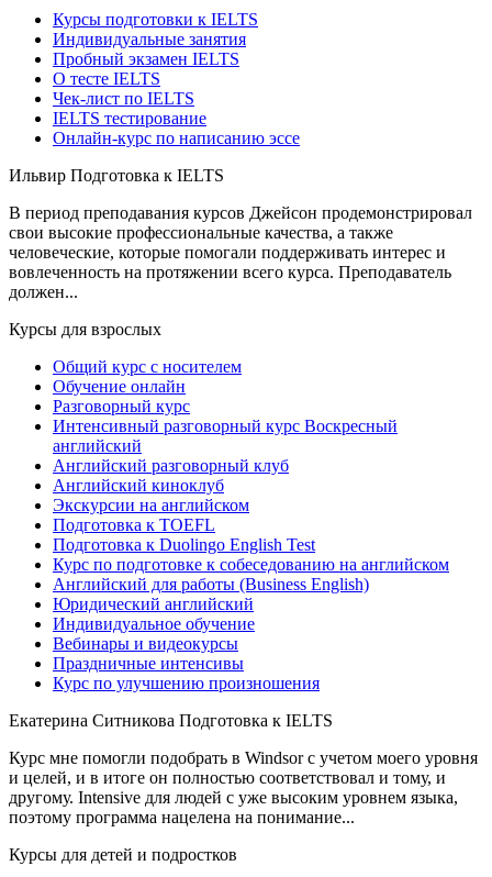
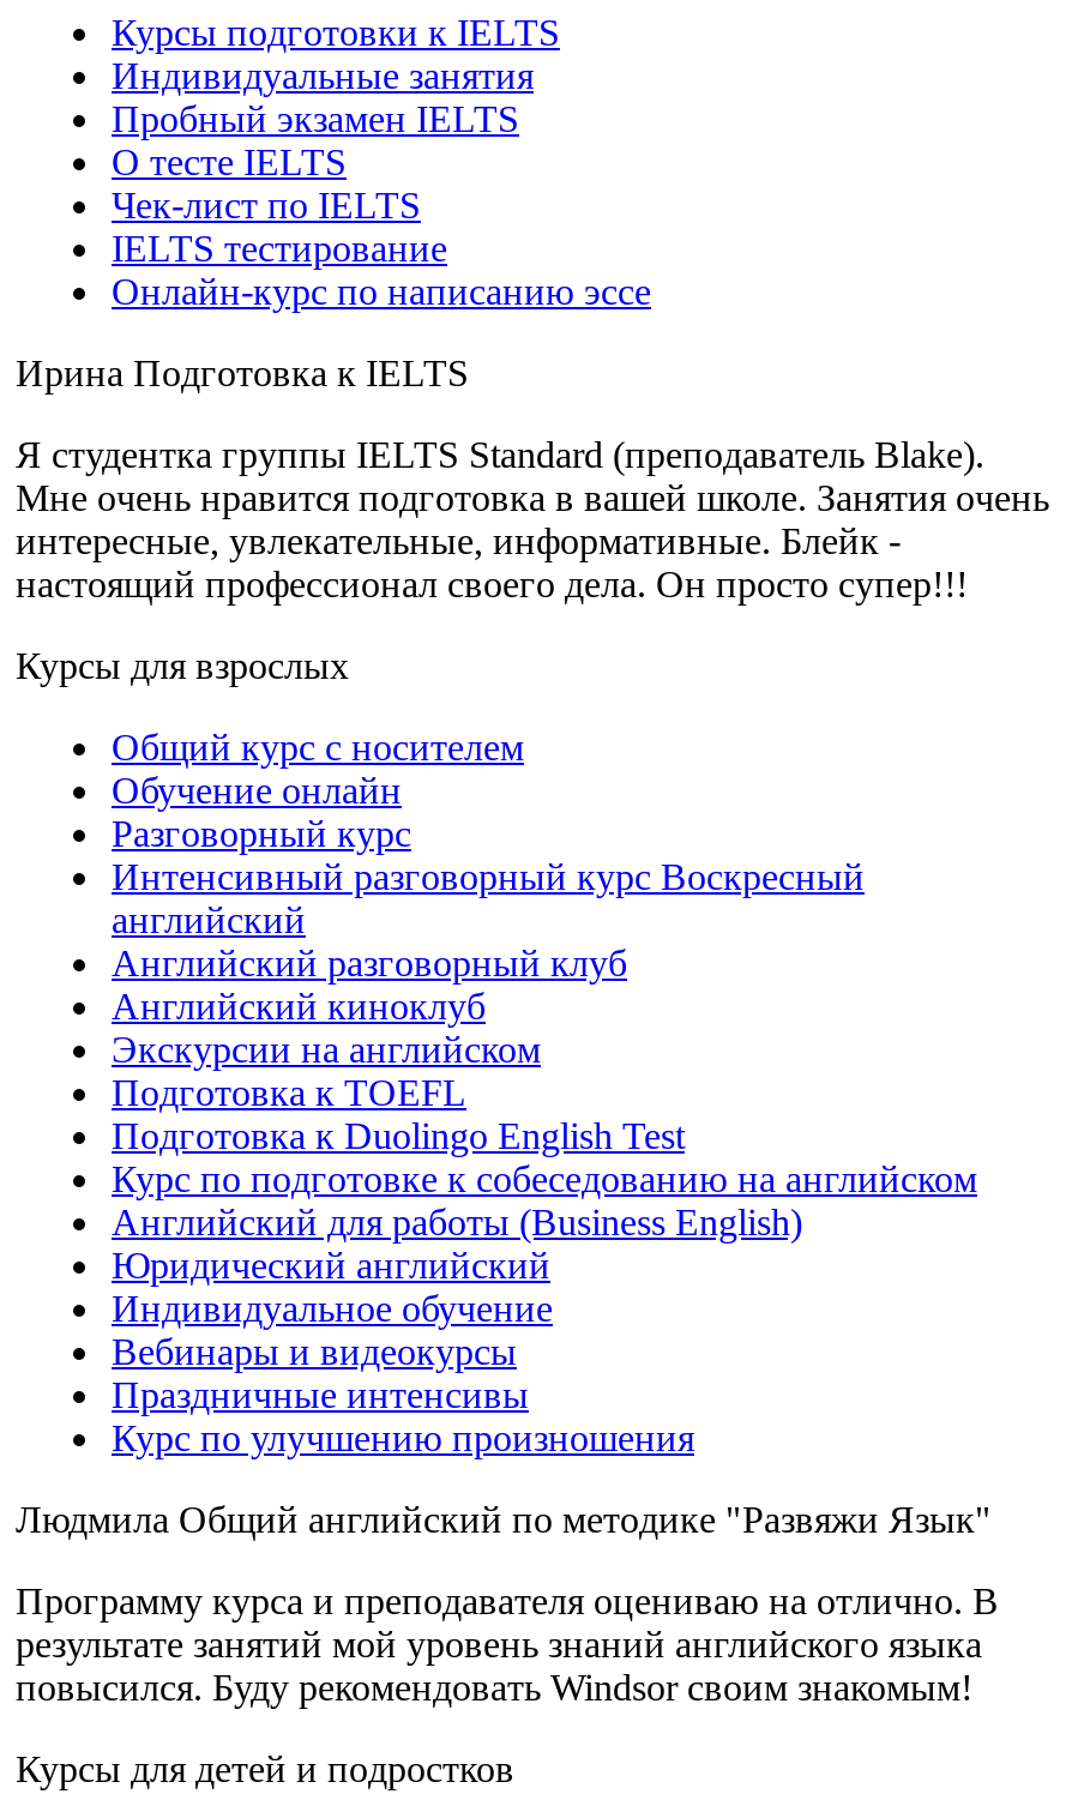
[9,166,224,185] Ильвир Подготовка к IELTS -> [16,353,469,393] Ирина Подготовка к IELTS
[9,203,472,301] В период преподавания курсов Джейсон продемонстрировал | свои высокие профессиональные качества, а также | человеческие, которые помогали поддерживать интерес и | вовлеченность на протяжении всего курса. Преподаватель | должен... -> [16,434,1049,604] Я студентка группы IELTS Standard (преподаватель Blake). | Мне очень нравится подготовка в вашей школе. Занятия очень | интересные, увлекательные, информативные. Блейк - | настоящий профессионал своего дела. Он просто супер!!!
[9,711,333,730] Екатерина Ситникова Подготовка к IELTS -> [16,1499,992,1540] Людмила Общий английский по методике "Развяжи Язык"
[9,748,478,826] Курс мне помогли подобрать в Windsor с учетом моего уровня | и целей, и в итоге он полностью соответствовал и тому, и | другому. Intensive для людей с уже высоким уровнем языка, | поэтому программа нацелена на понимание... -> [16,1581,999,1708] Программу курса и преподавателя оцениваю на отлично. В | результате занятий мой уровень знаний английского языка | повысился. Буду рекомендовать Windsor своим знакомым!

